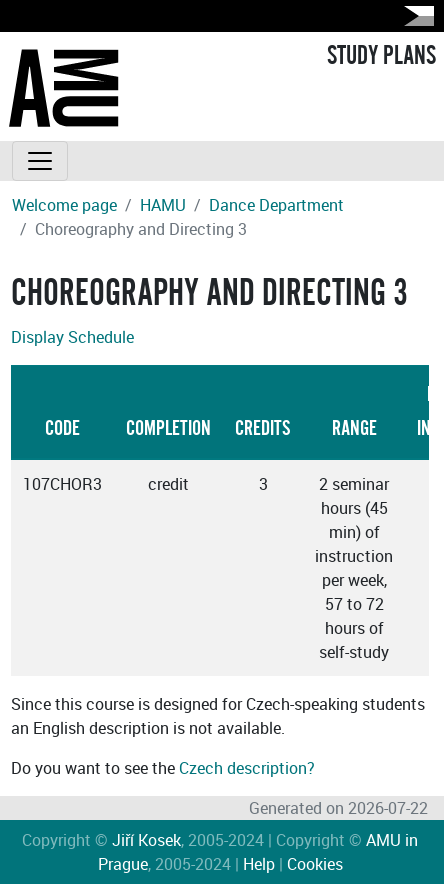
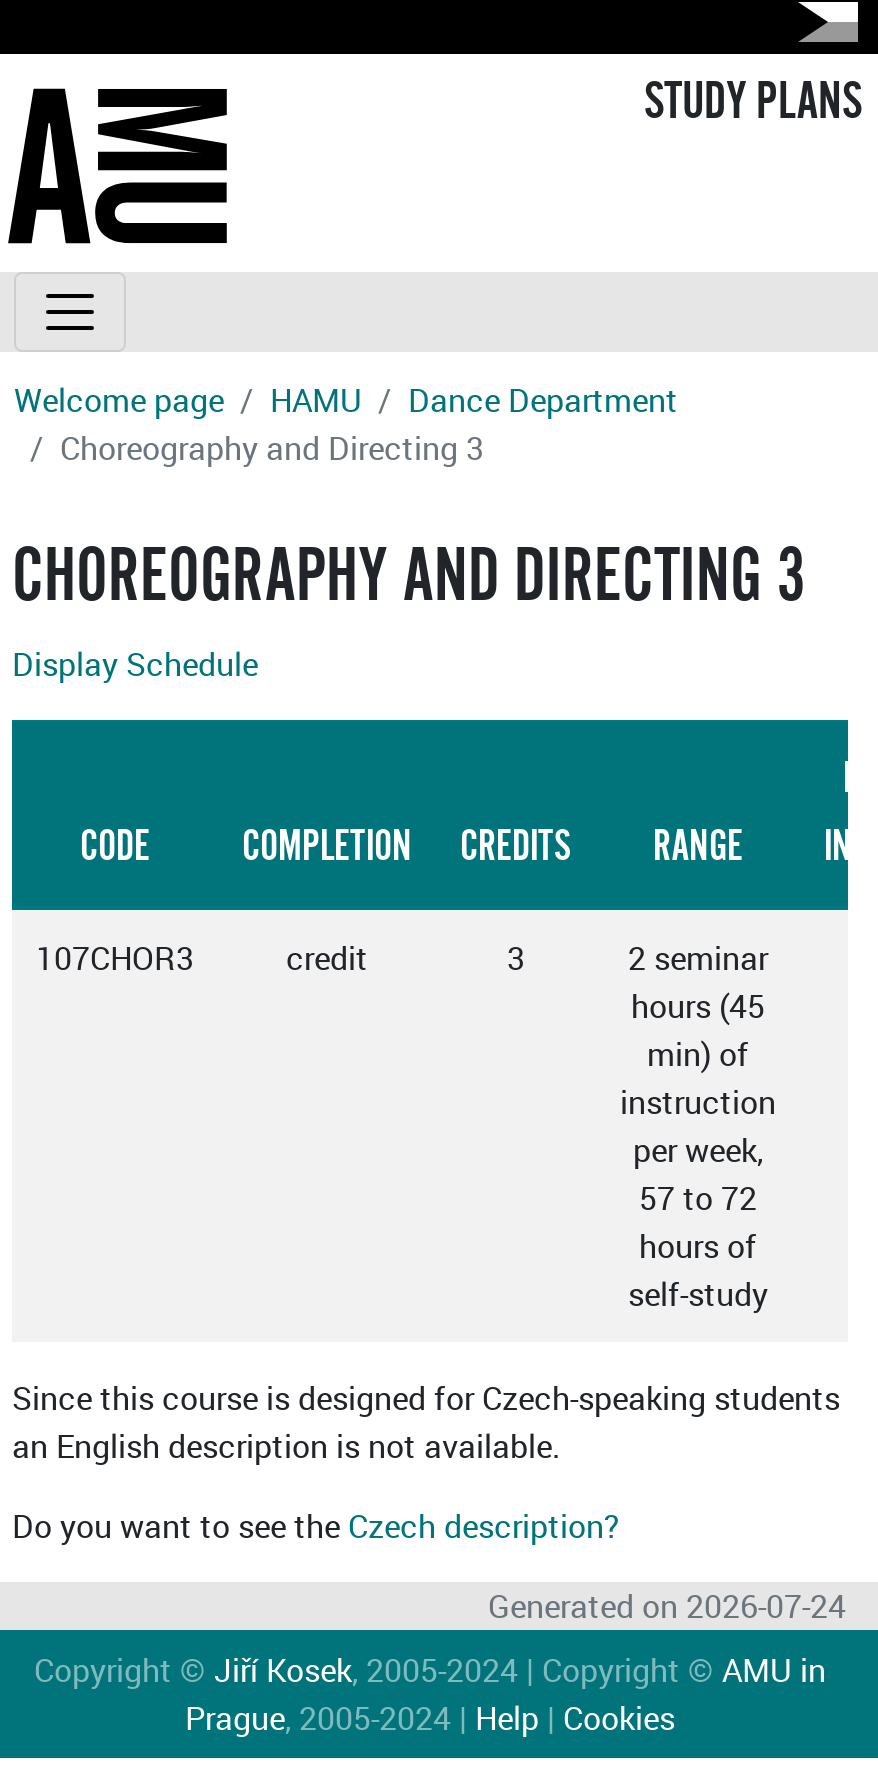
[249,797,428,819] Generated on 2026-07-22 -> [488,1585,846,1629] Generated on 2026-07-24

